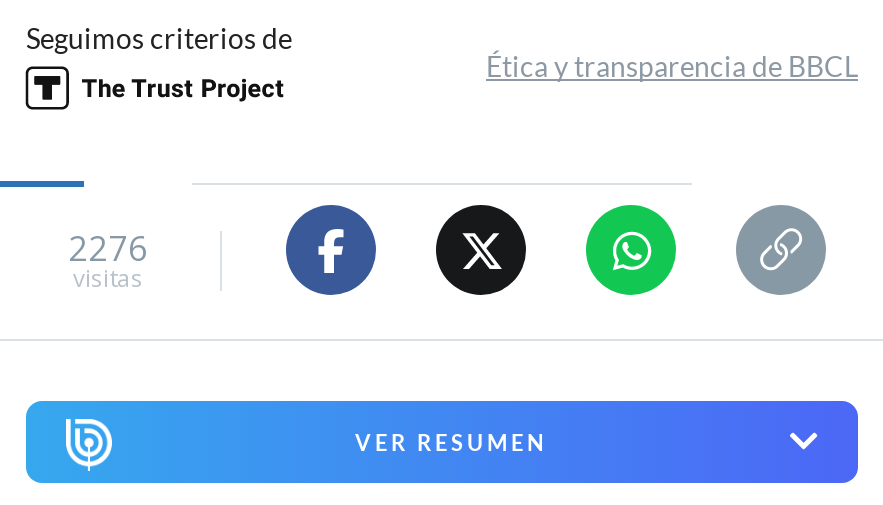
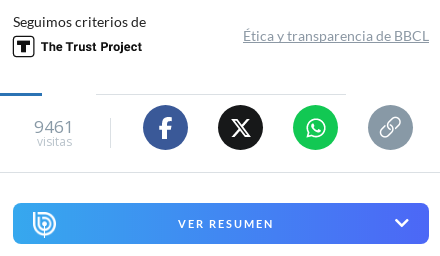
[68,224,148,270] 2276 -> [34,115,74,138] 9461

